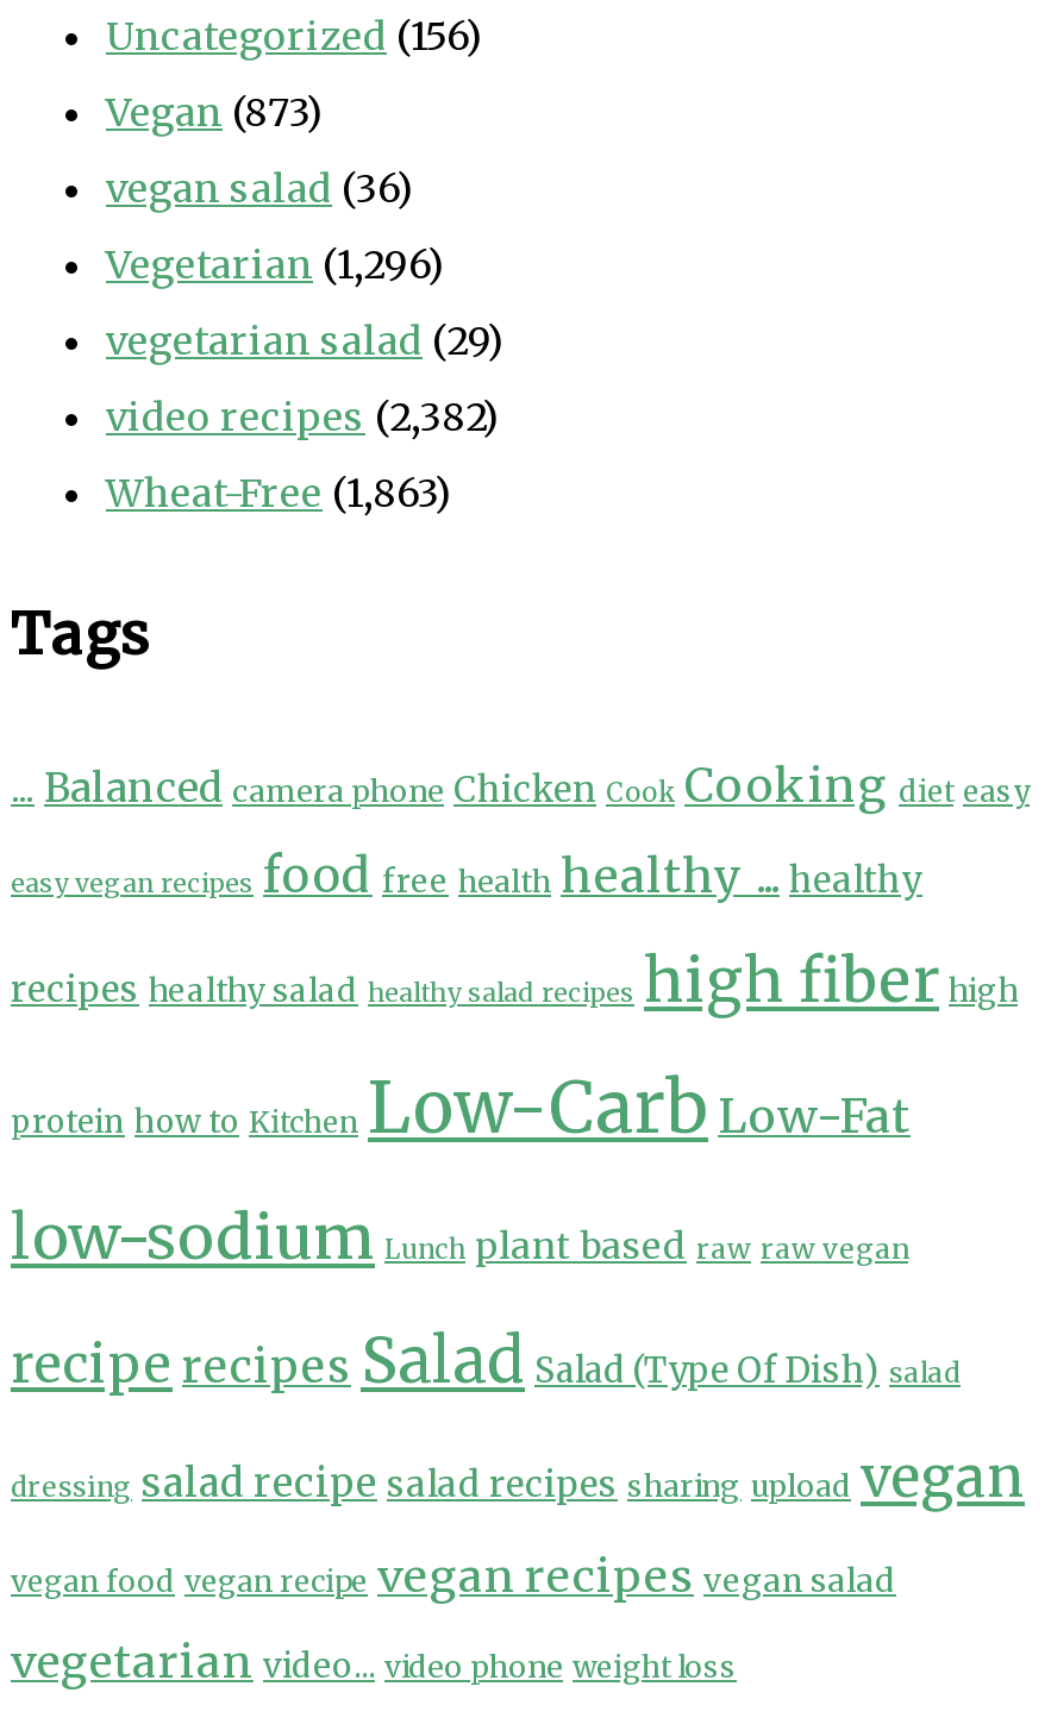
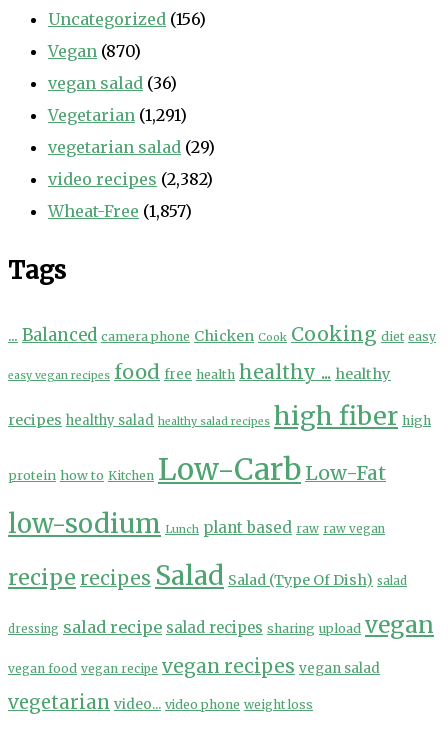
[106,89,323,136] Vegan (873) -> [48,41,141,61] Vegan (870)
[106,241,444,289] Vegetarian (1,296) -> [48,105,187,125] Vegetarian (1,291)
[106,469,451,517] Wheat-Free (1,863) -> [48,201,192,221] Wheat-Free (1,857)

